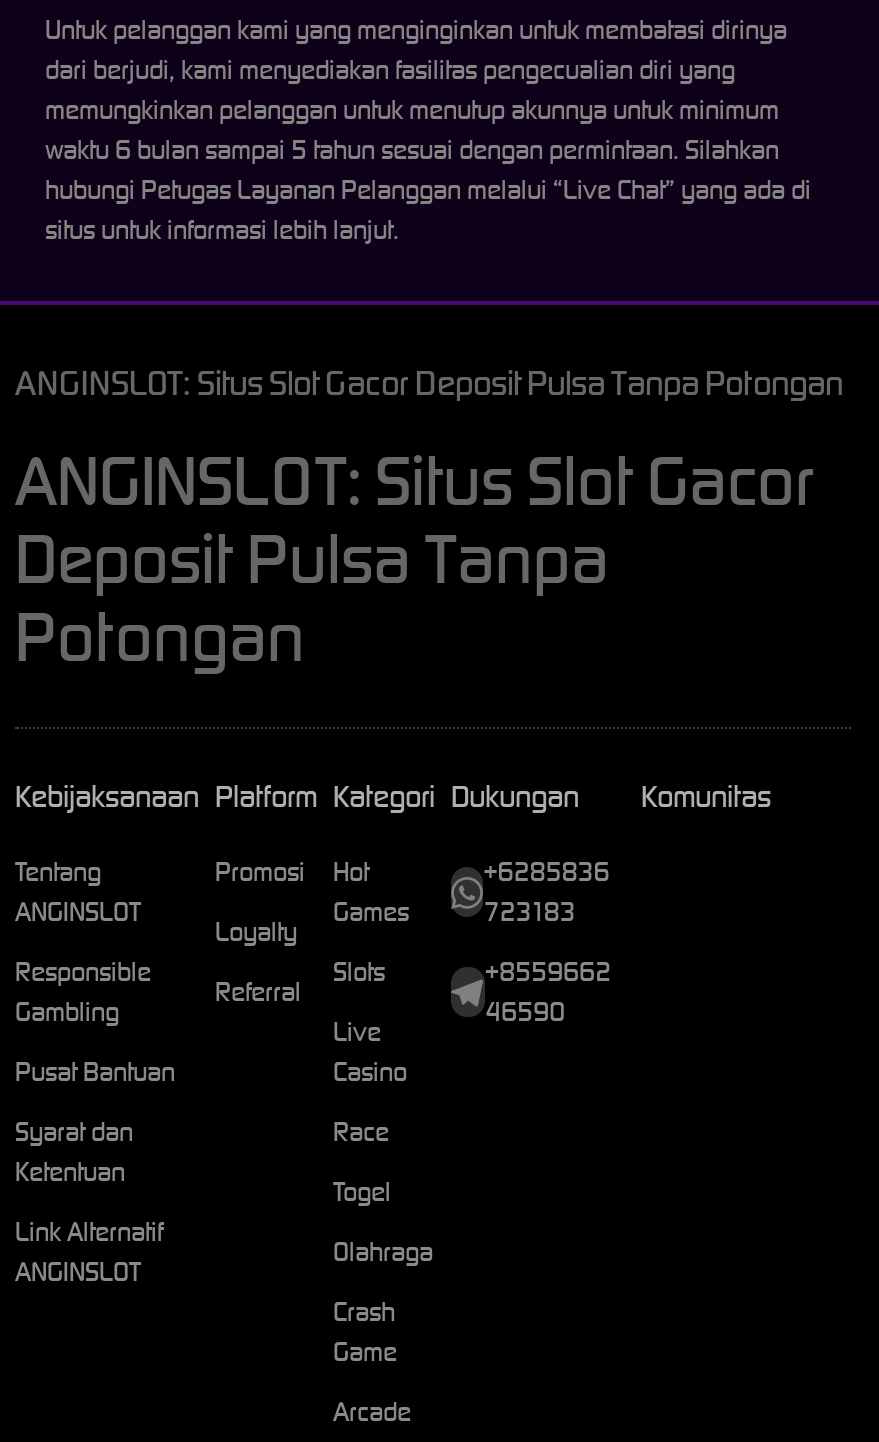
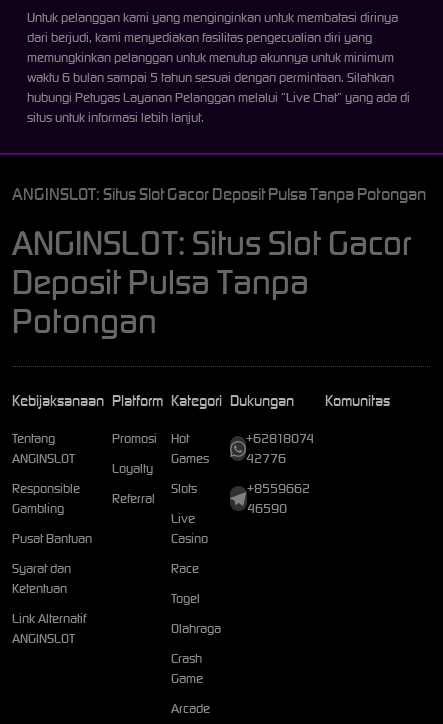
[483,854,609,888] +6285836 -> [246,430,314,447] +62818074
[483,894,575,928] 723183 -> [246,450,286,467] 42776

